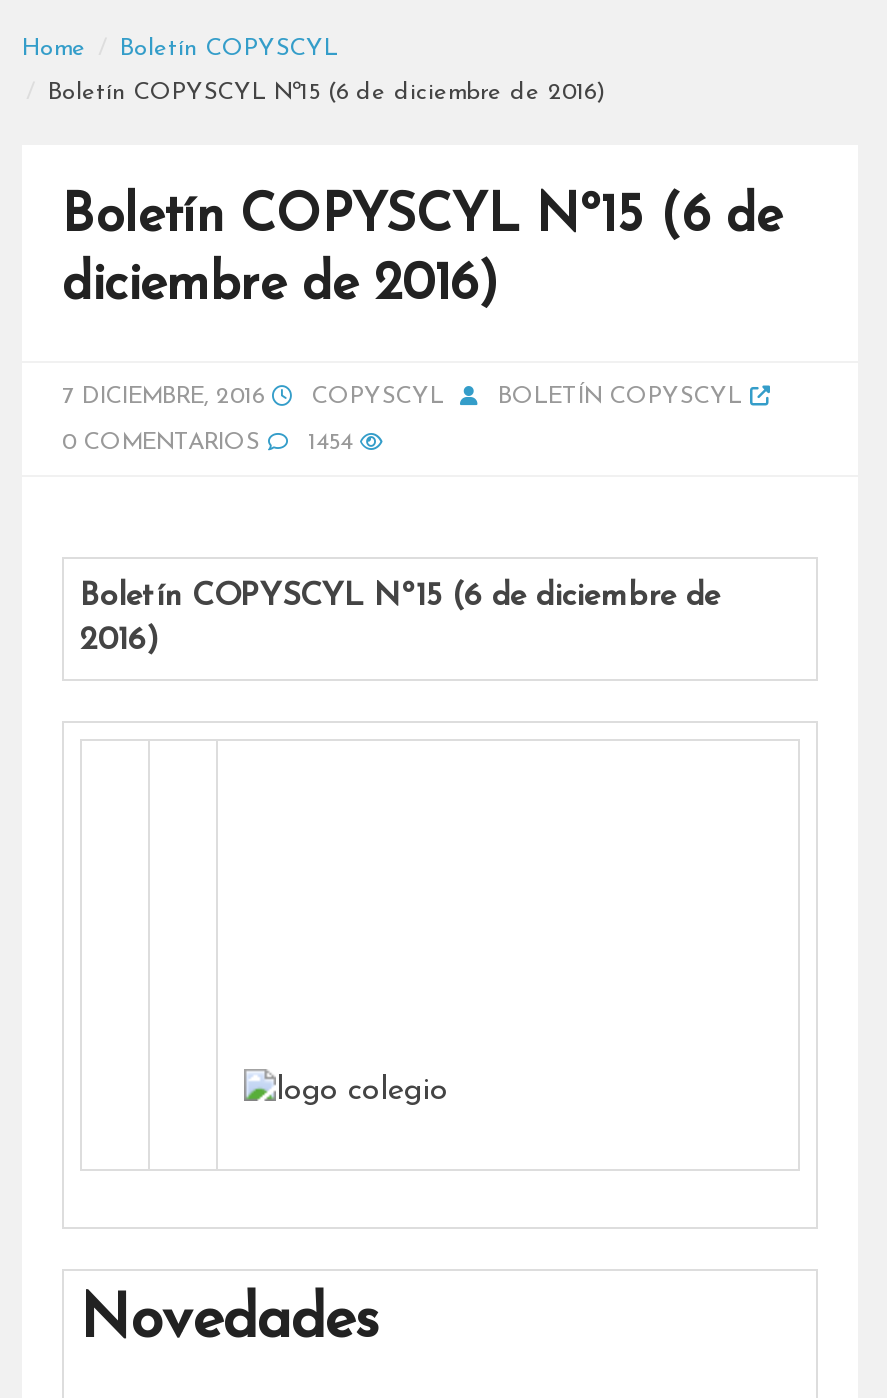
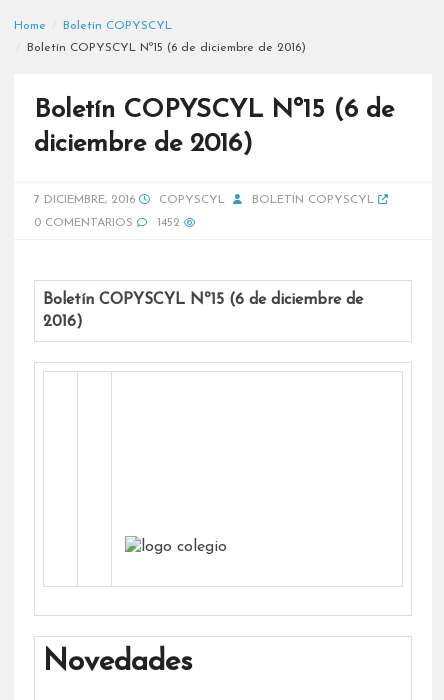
[308,431,352,455] 1454 -> [157,217,180,229] 1452

